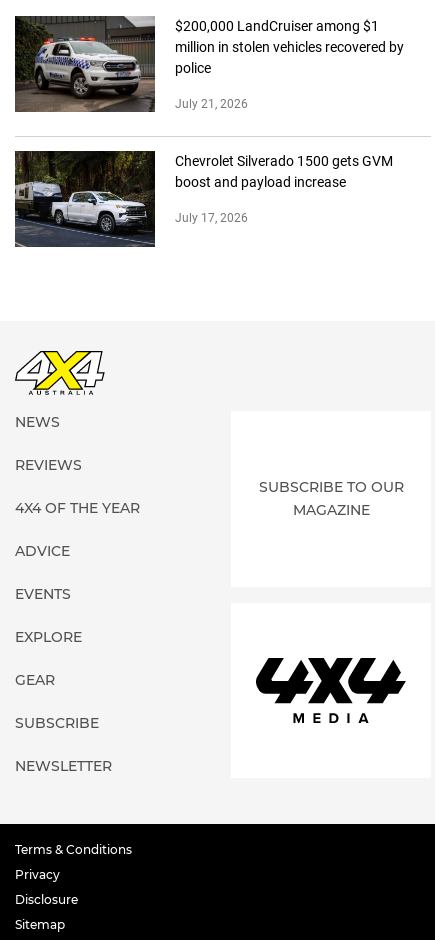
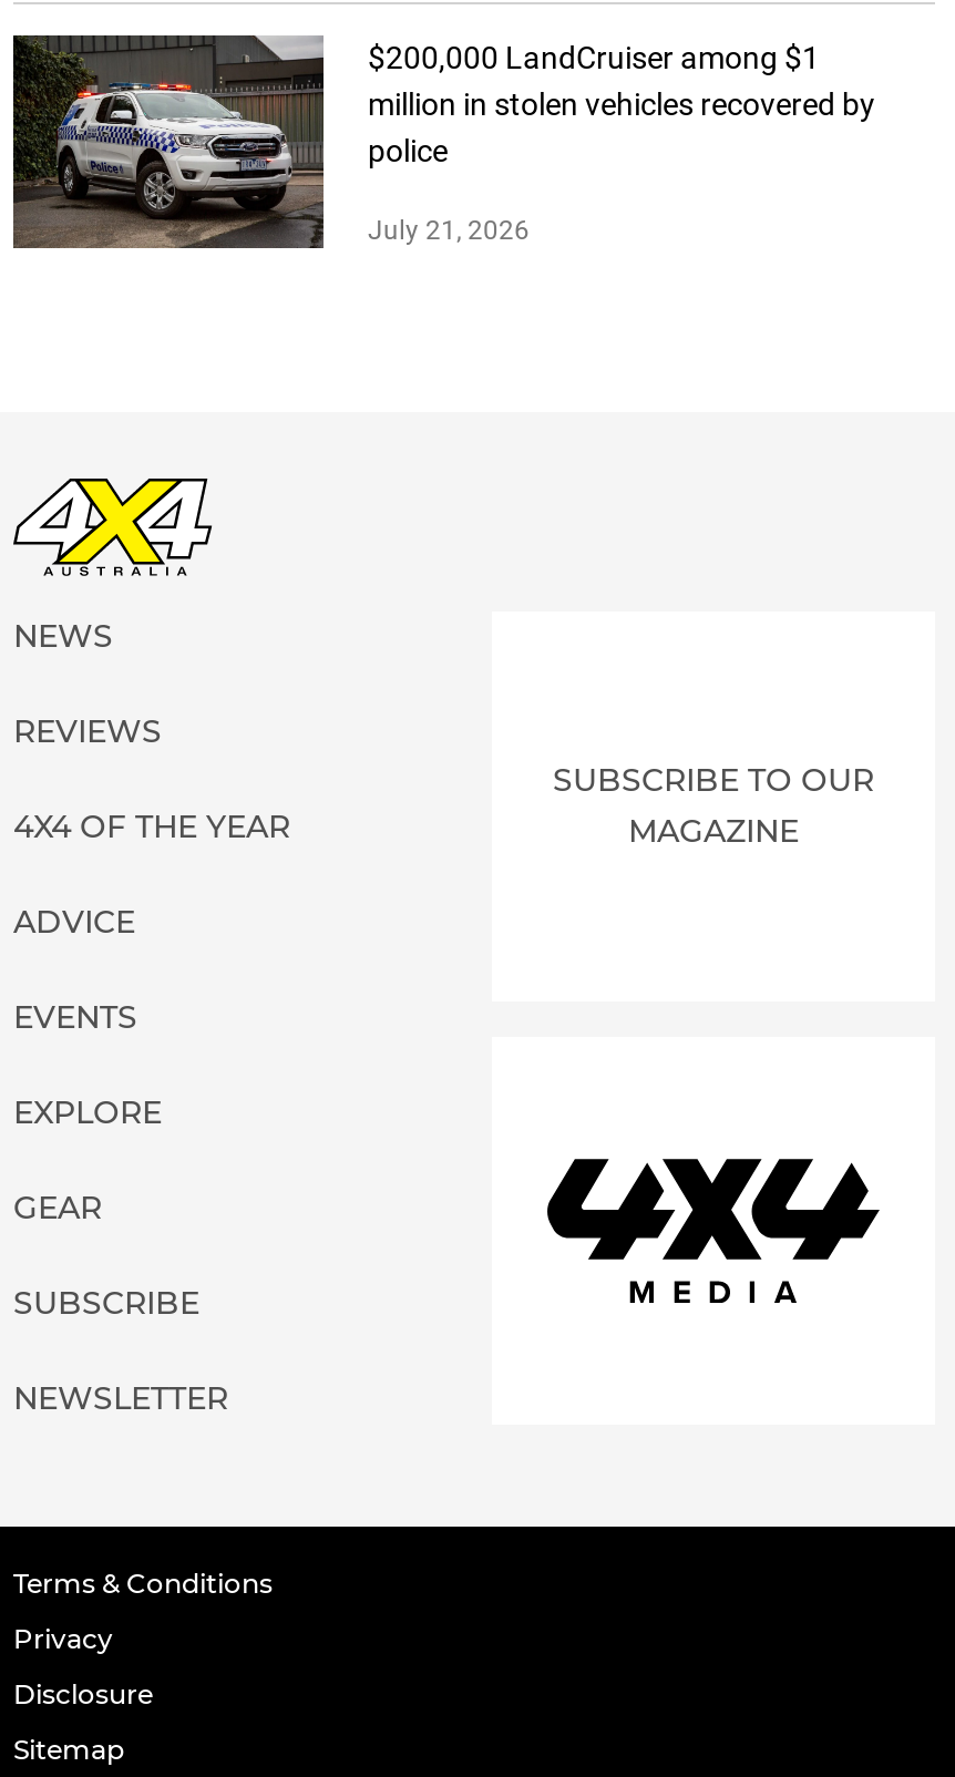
[15,150,393,247] [image] | Chevrolet Silverado 1500 gets GVM | boost and payload increase | July 17, 2026 -> none

